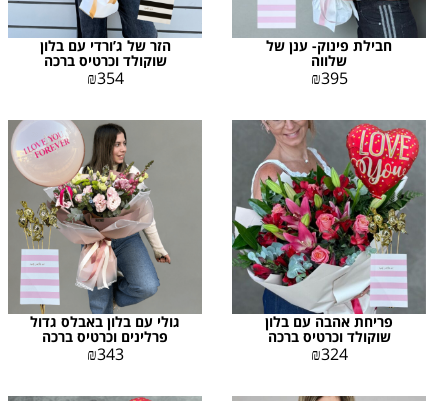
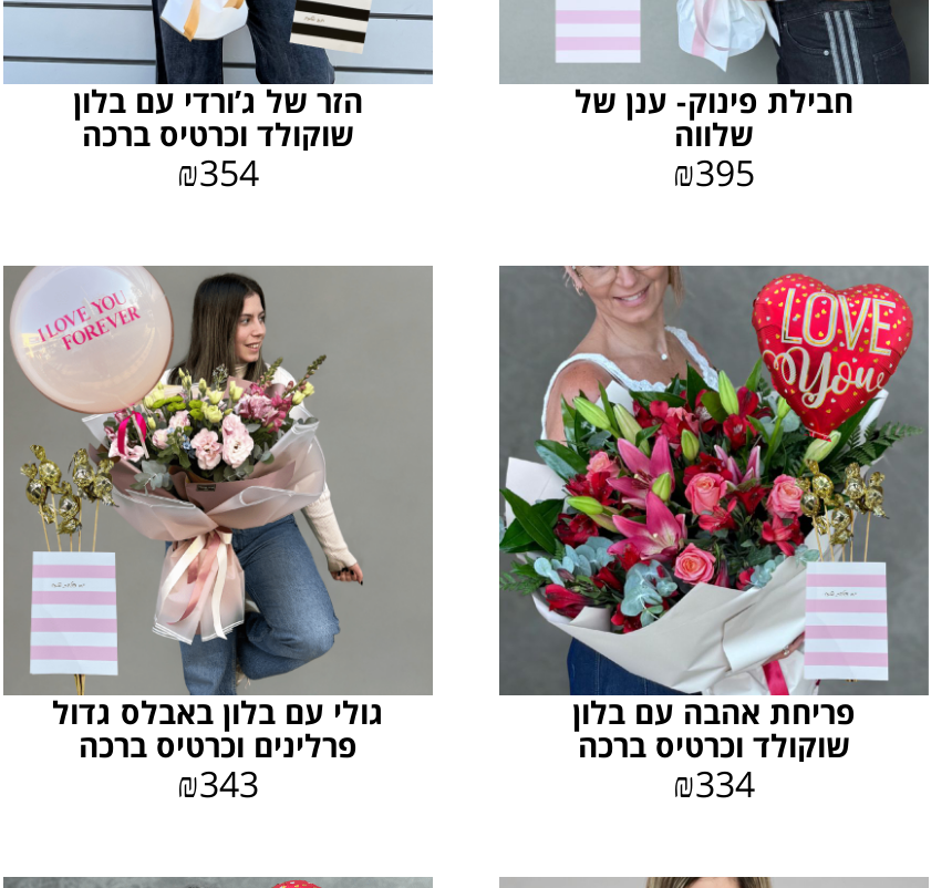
[310,343,347,365] ₪324 -> [673,760,755,808] ₪334

